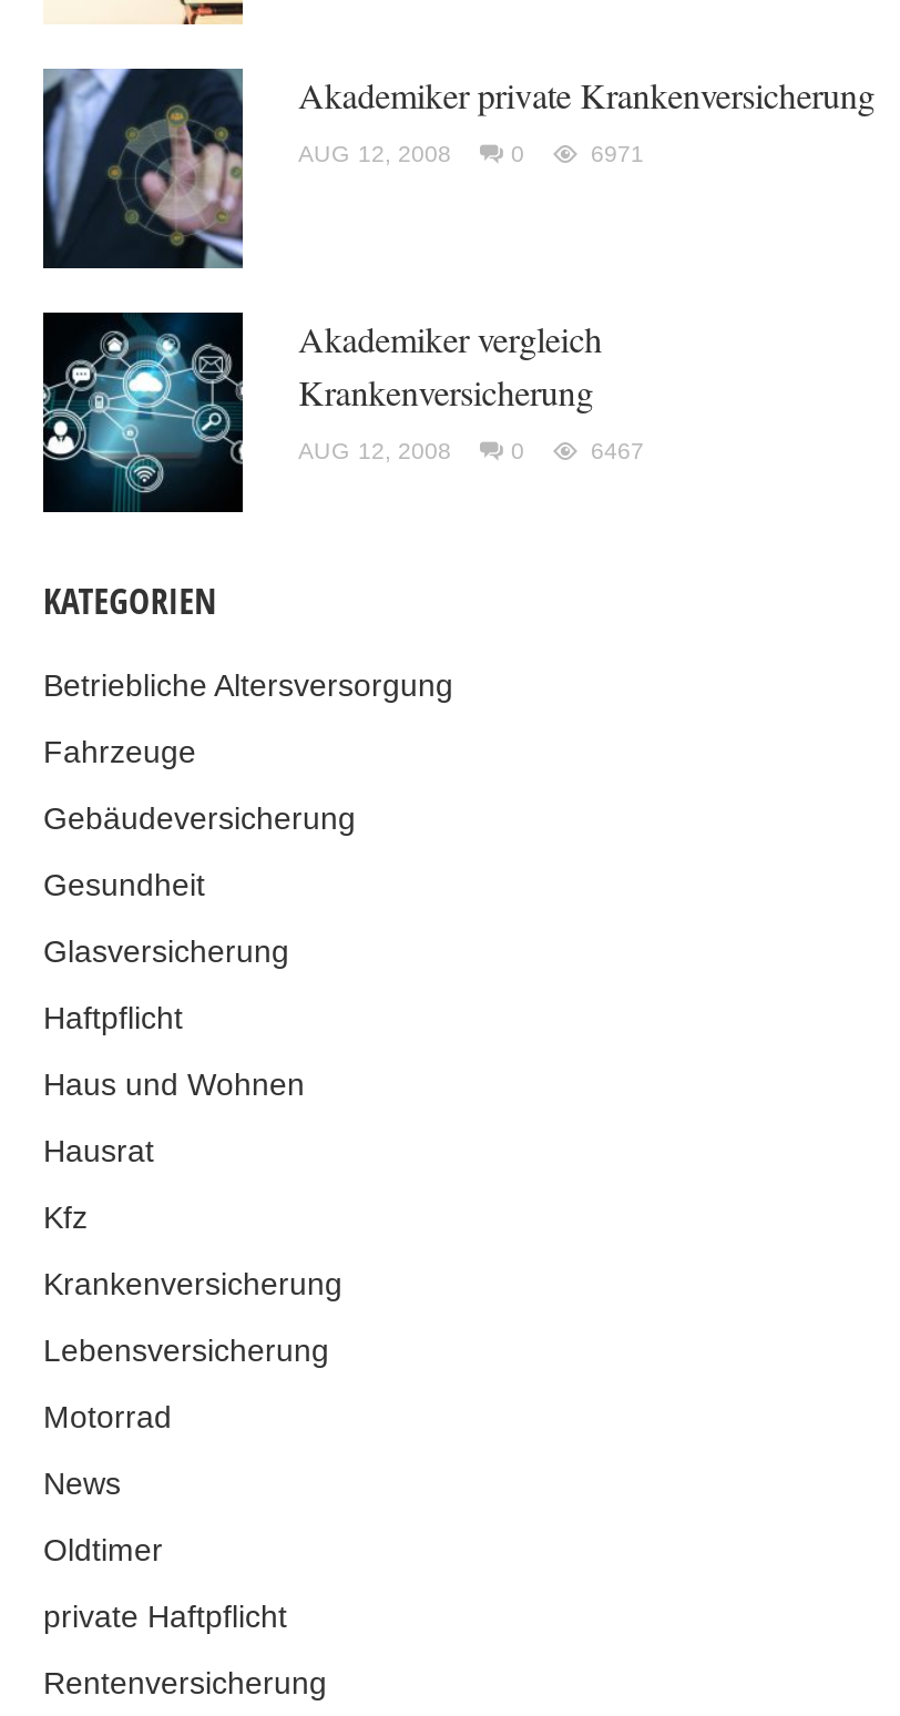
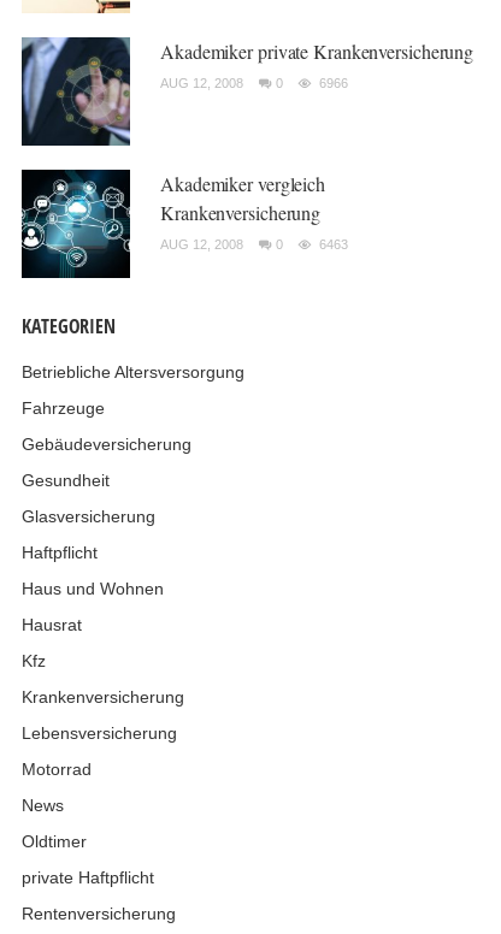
[591,140,644,166] 6971 -> [319,76,348,90] 6966
[591,437,644,463] 6467 -> [319,237,348,252] 6463

